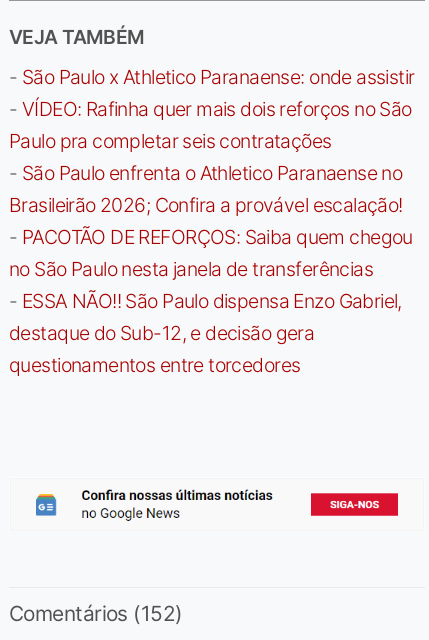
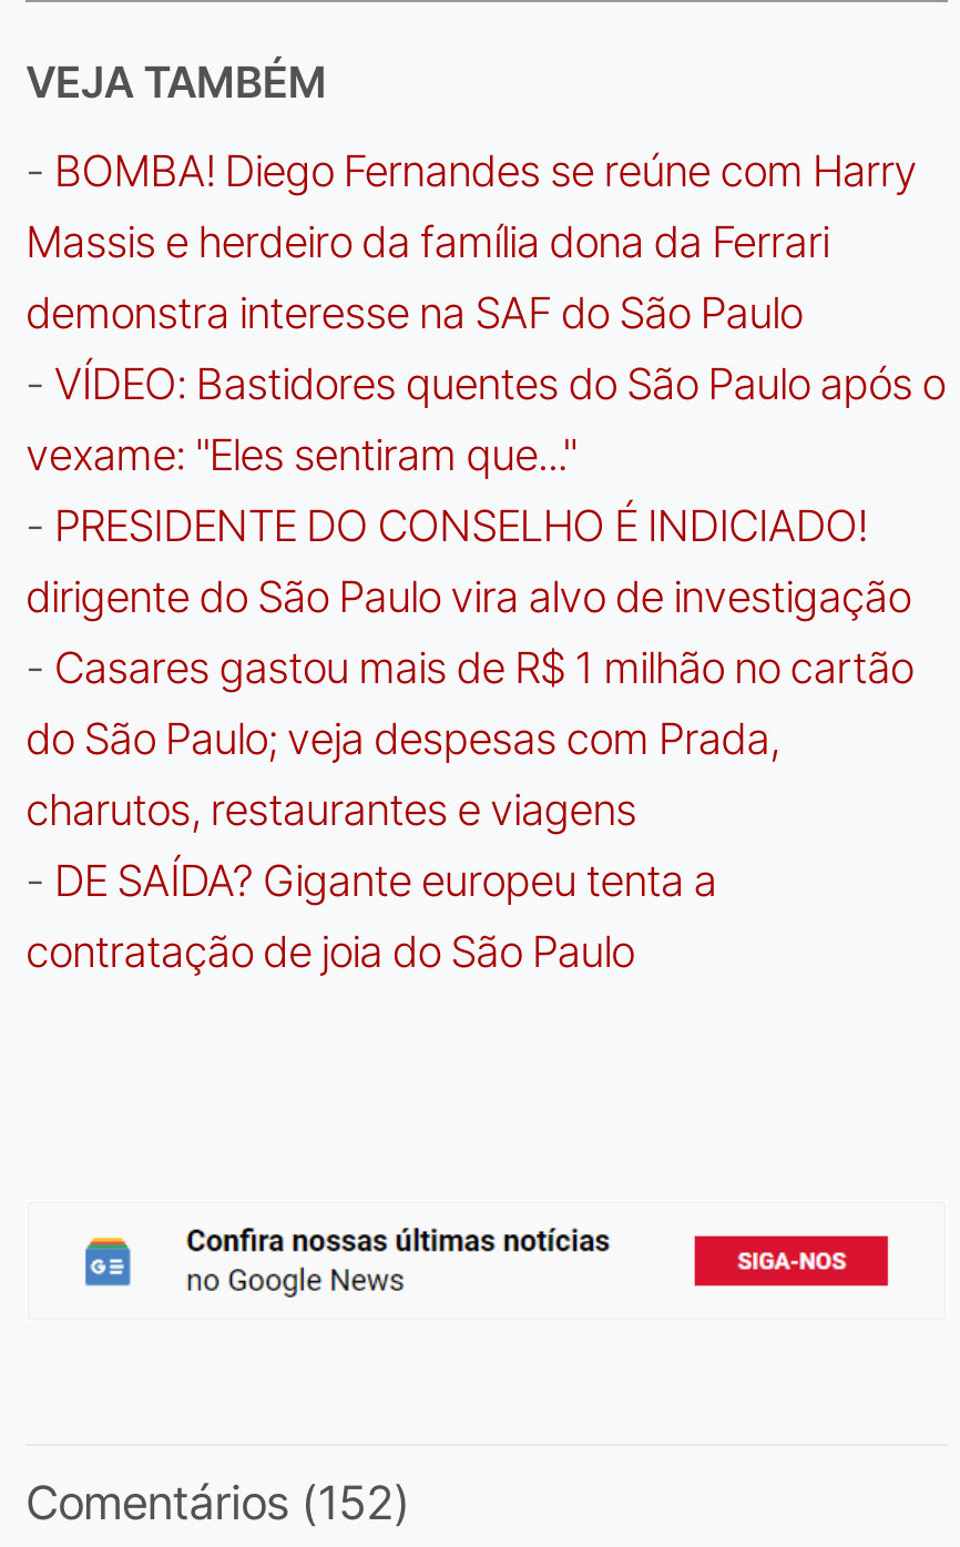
[9,65,414,377] - São Paulo x Athletico Paranaense: onde assistir | - VÍDEO: Rafinha quer mais dois reforços no São | Paulo pra completar seis contratações | - São Paulo enfrenta o Athletico Paranaense no | Brasileirão 2026; Confira a provável escalação! | - PACOTÃO DE REFORÇOS: Saiba quem chegou | no São Paulo nesta janela de transferências | - ESSA NÃO!! São Paulo dispensa Enzo Gabriel, | destaque do Sub-12, e decisão gera | questionamentos entre torcedores -> [25,143,945,977] - BOMBA! Diego Fernandes se reúne com Harry | Massis e herdeiro da família dona da Ferrari | demonstra interesse na SAF do São Paulo | - VÍDEO: Bastidores quentes do São Paulo após o | vexame: "Eles sentiram que..." | - PRESIDENTE DO CONSELHO É INDICIADO! | dirigente do São Paulo vira alvo de investigação | - Casares gastou mais de R$ 1 milhão no cartão | do São Paulo; veja despesas com Prada, | charutos, restaurantes e viagens | - DE SAÍDA? Gigante europeu tenta a | contratação de joia do São Paulo

